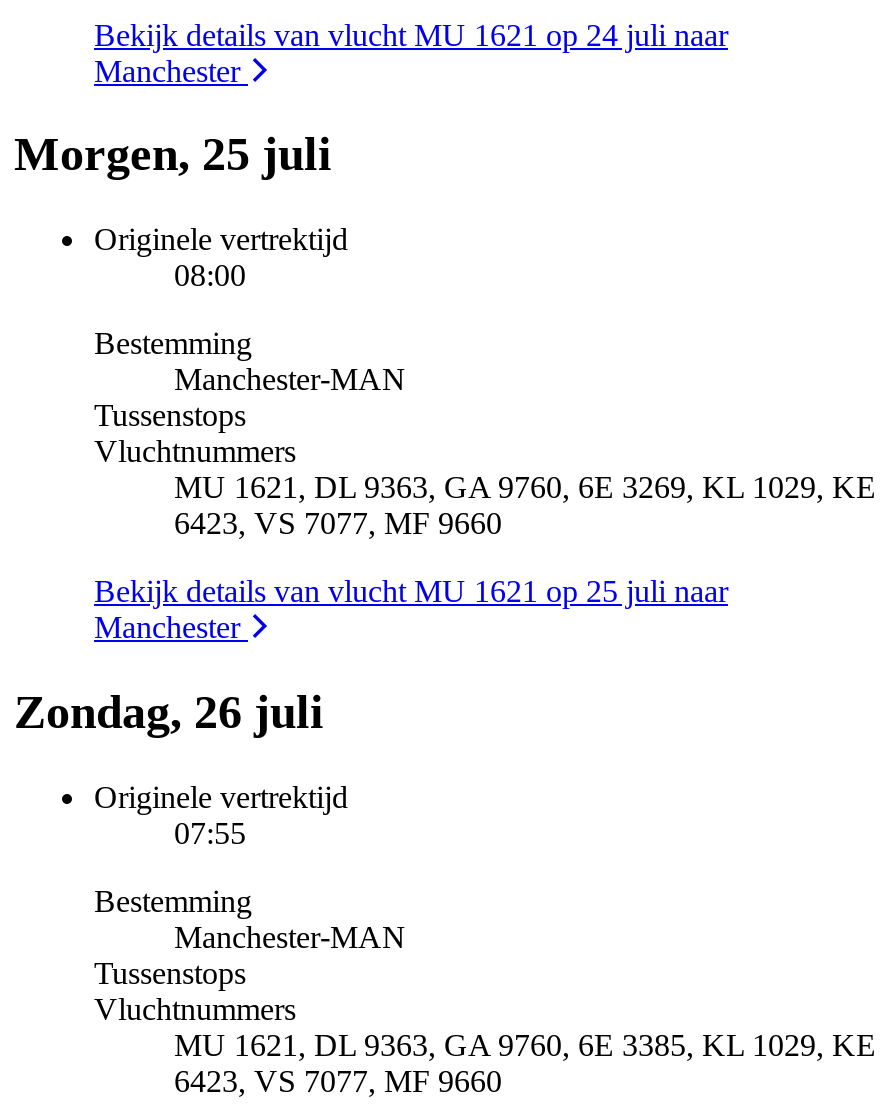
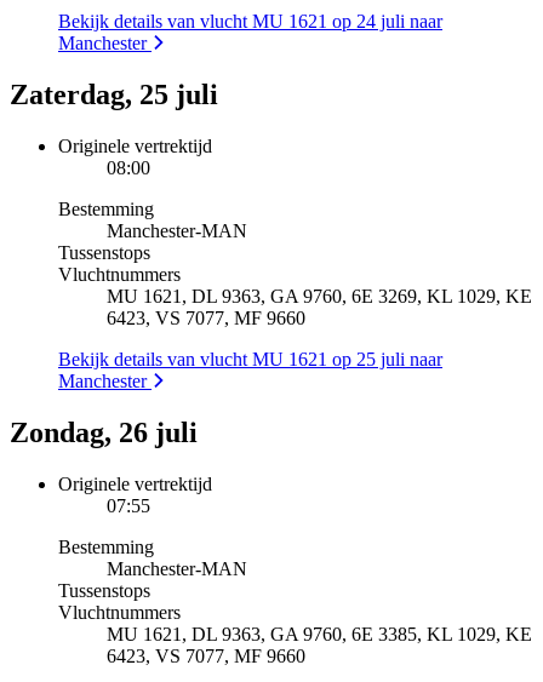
[14,129,332,181] Morgen, 25 juli -> [10,79,218,110] Zaterdag, 25 juli

